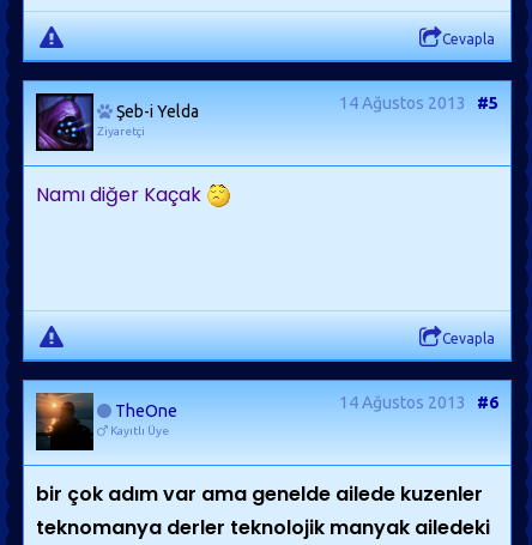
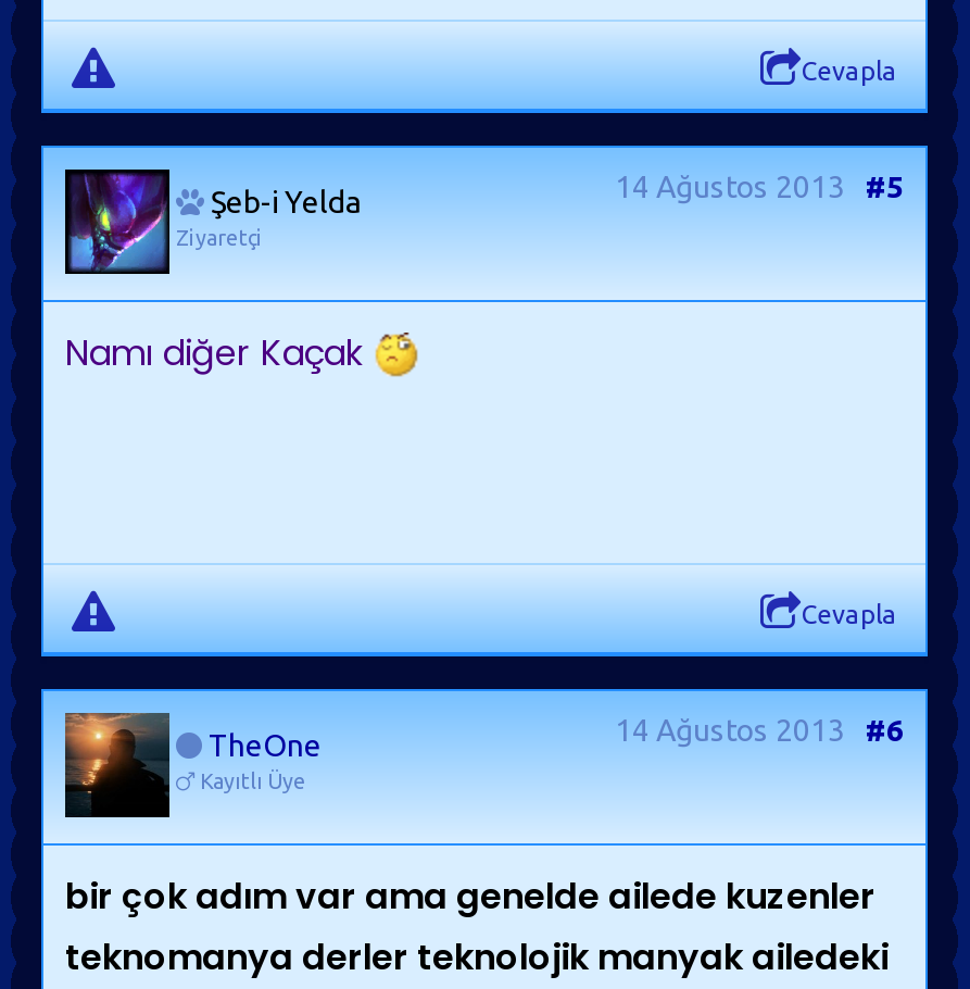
[38,96,92,150] [image] -> [70,174,167,272] [image]

